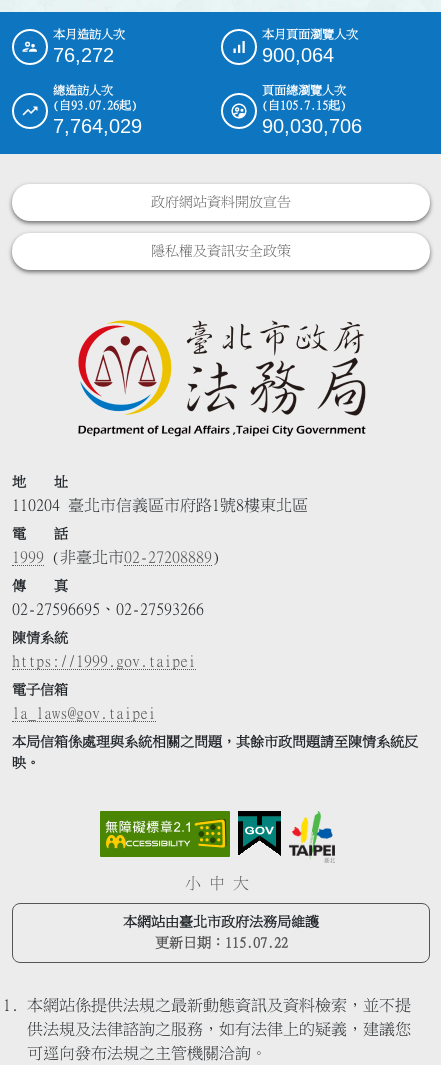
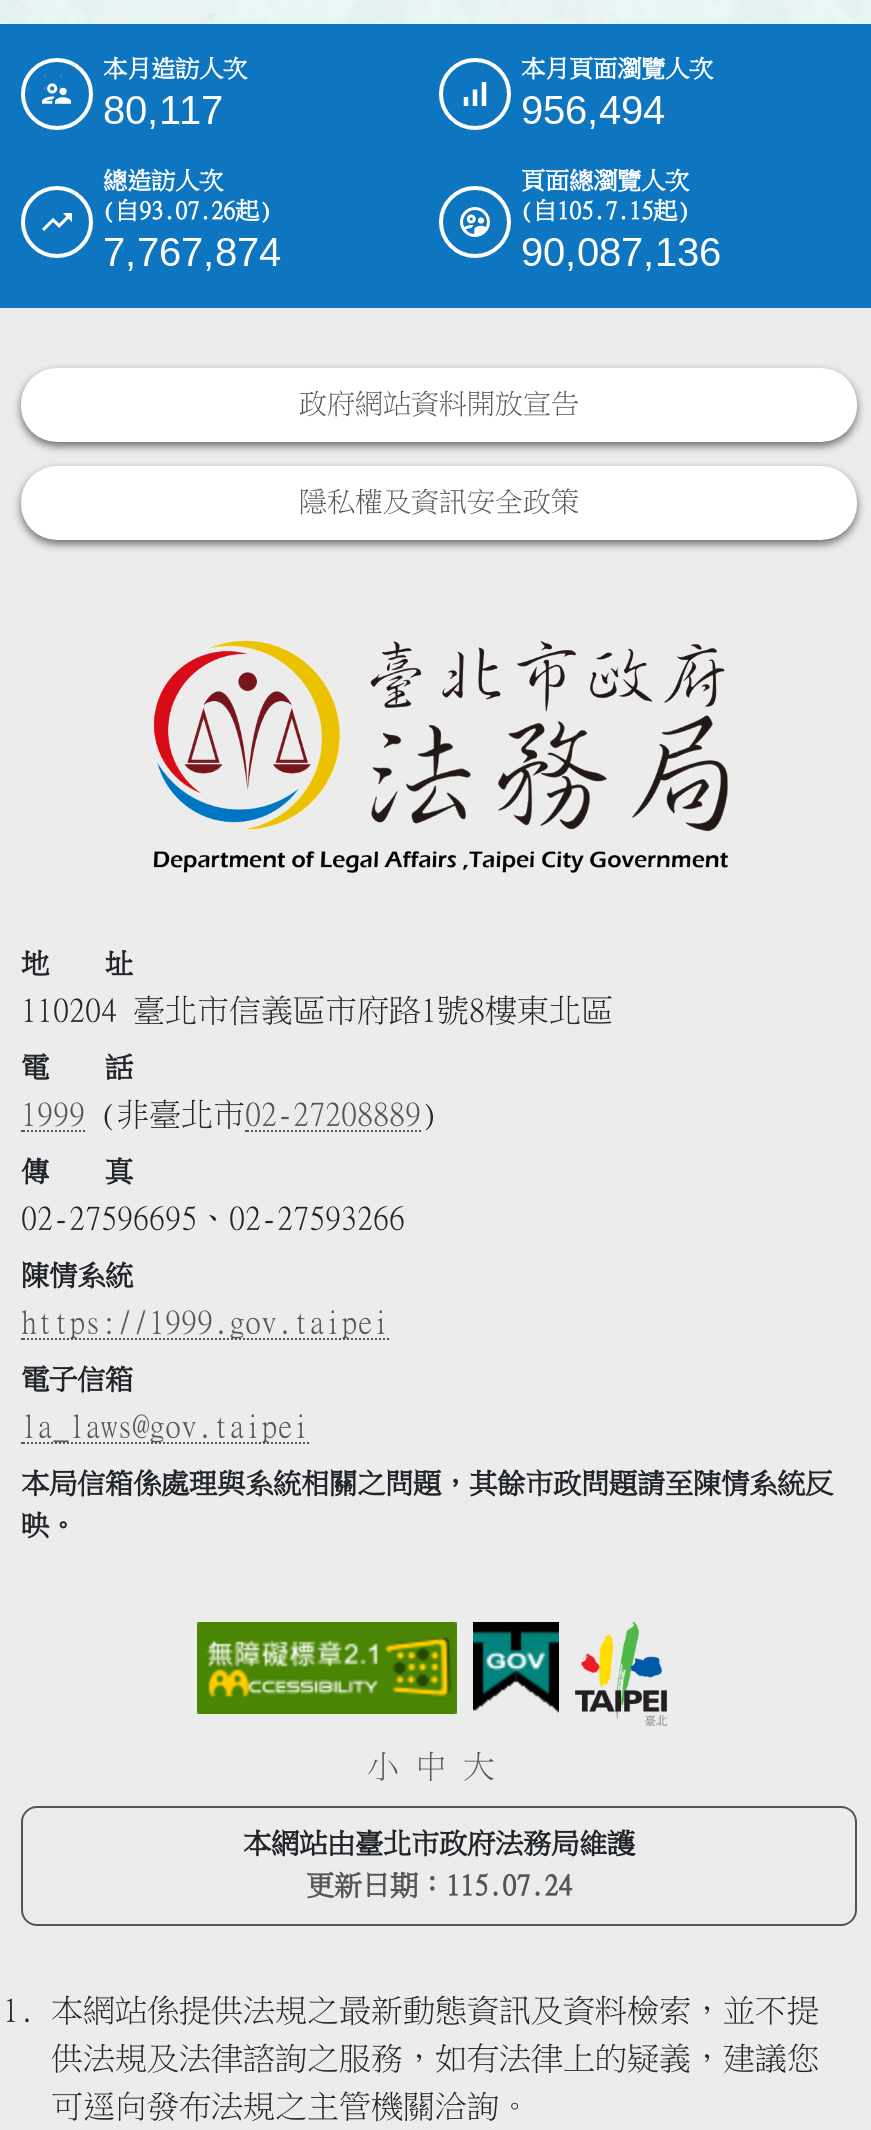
[53,44,114,66] 76,272 -> [103,88,223,132] 80,117
[262,44,334,66] 900,064 -> [521,88,665,132] 956,494
[53,115,142,137] 7,764,029 -> [103,230,281,274] 7,767,874
[262,115,362,137] 90,030,706 -> [521,230,721,274] 90,087,136
[154,936,287,950] 更新日期：115.07.22 -> [306,1872,572,1900] 更新日期：115.07.24

